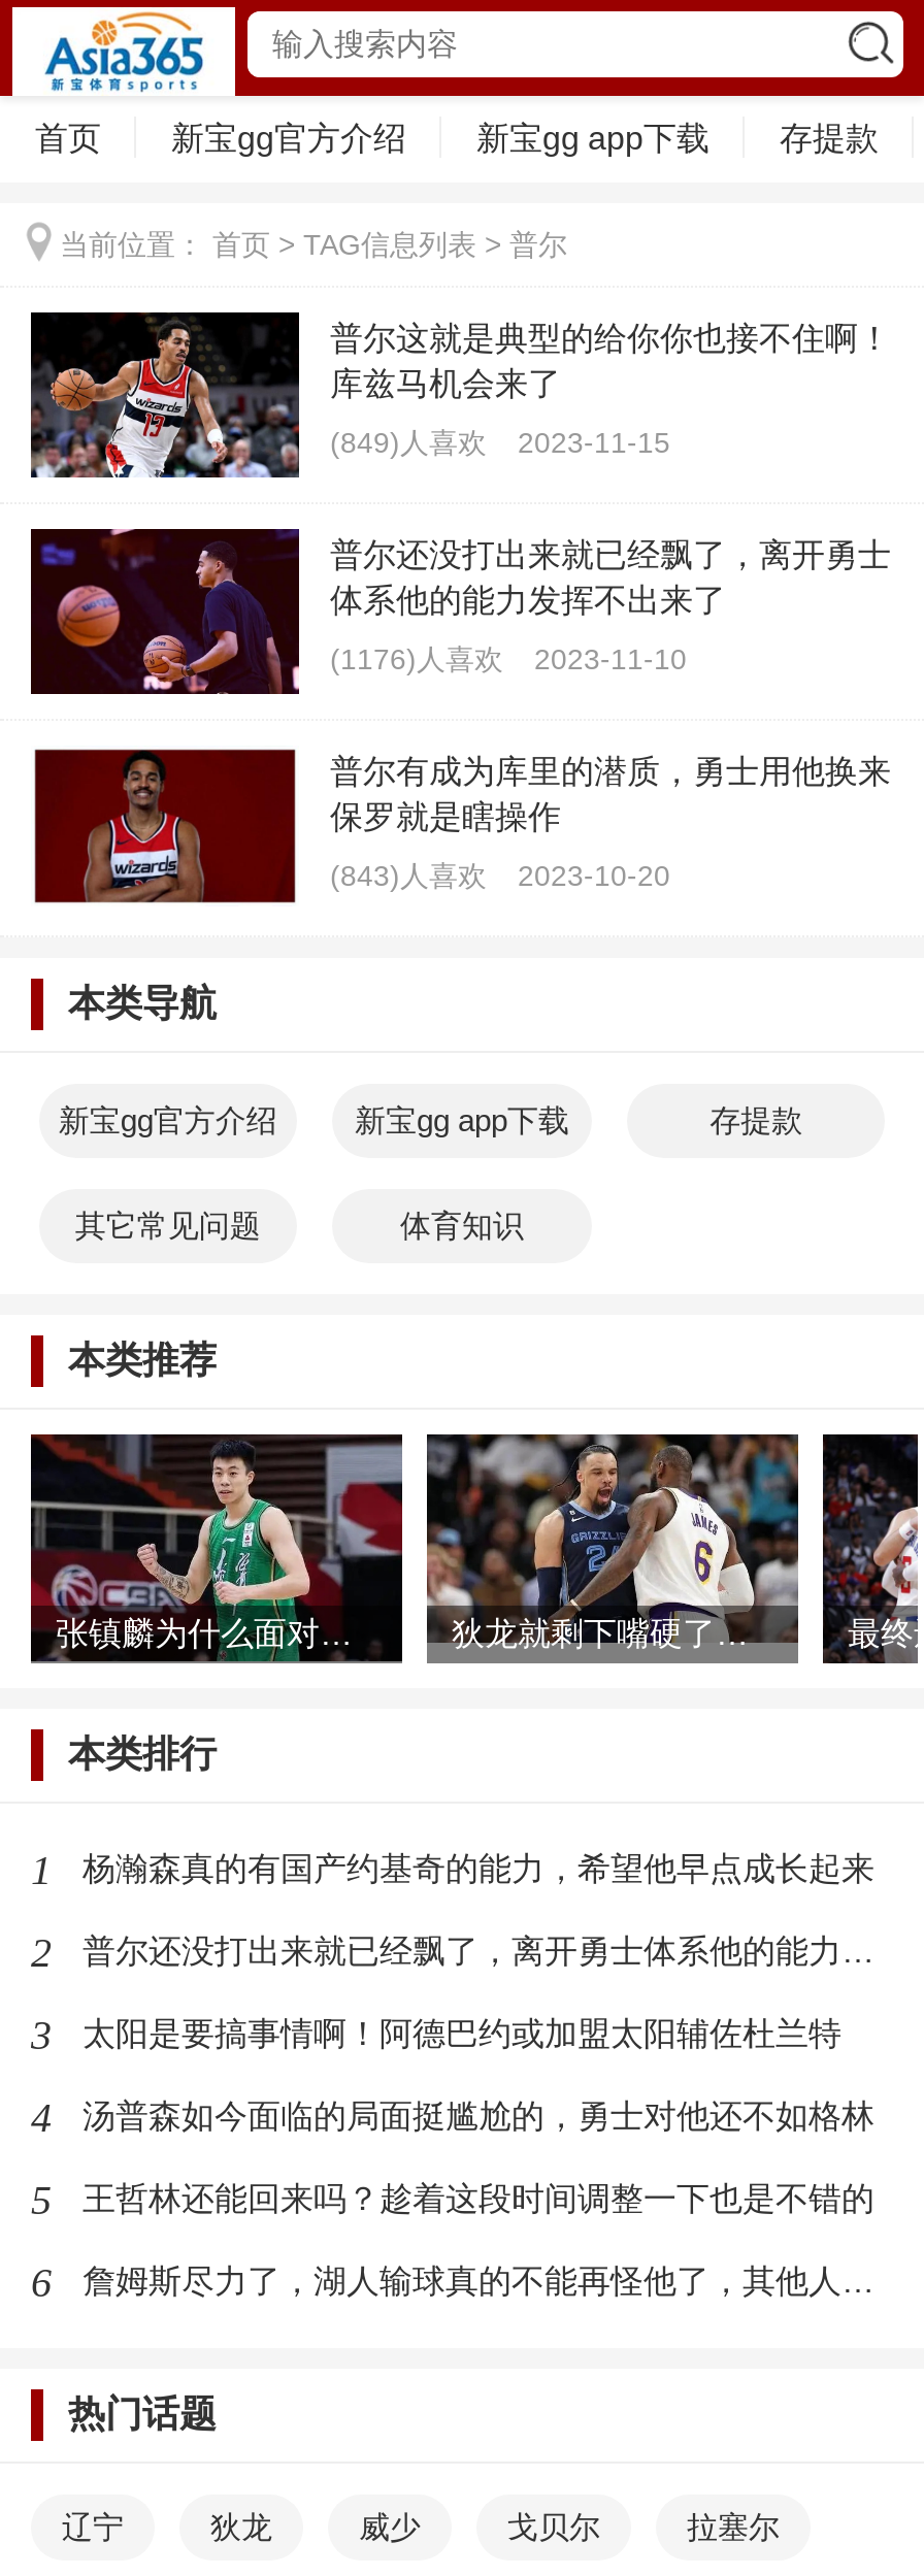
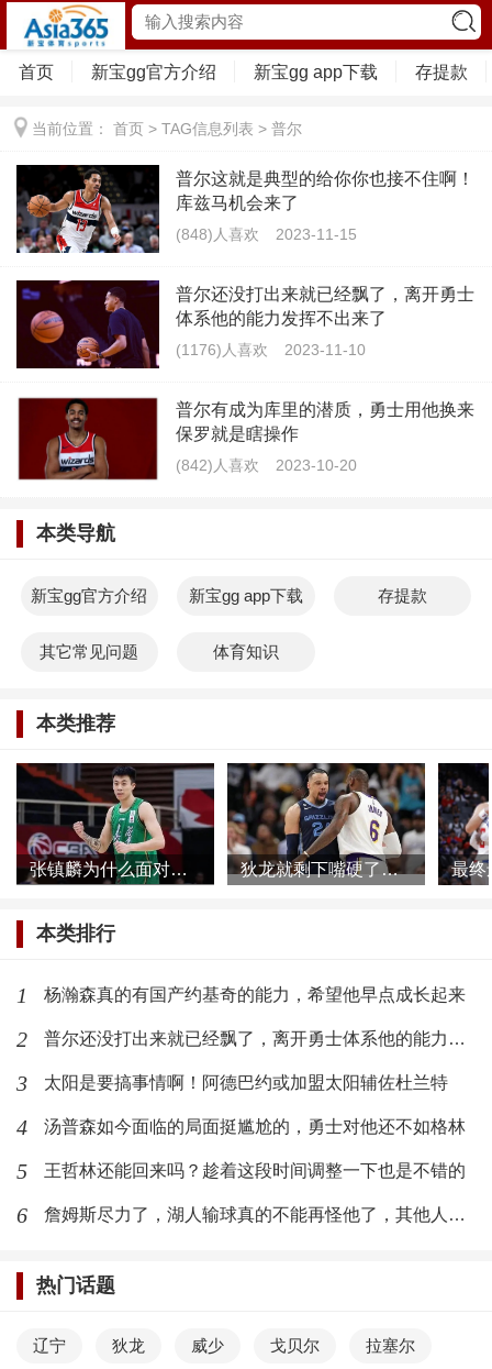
[330,426,670,459] (849)人喜欢 2023-11-15 -> [176,225,357,243] (848)人喜欢 2023-11-15
[330,859,670,892] (843)人喜欢 2023-10-20 -> [176,456,357,474] (842)人喜欢 2023-10-20

